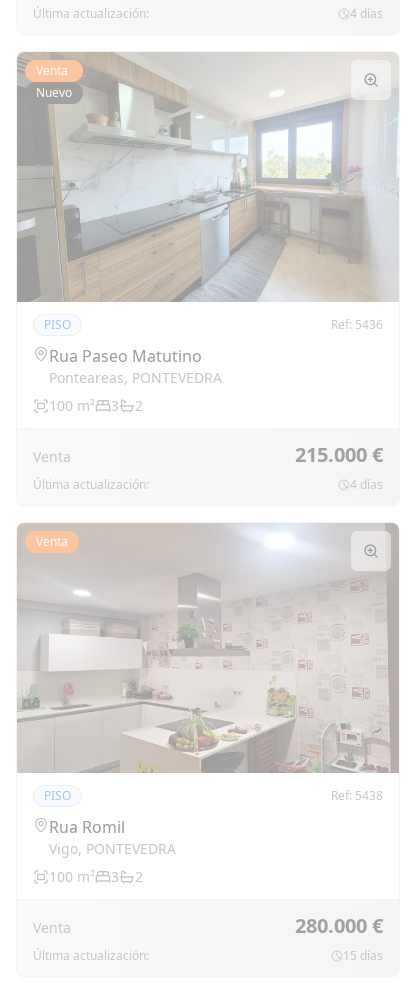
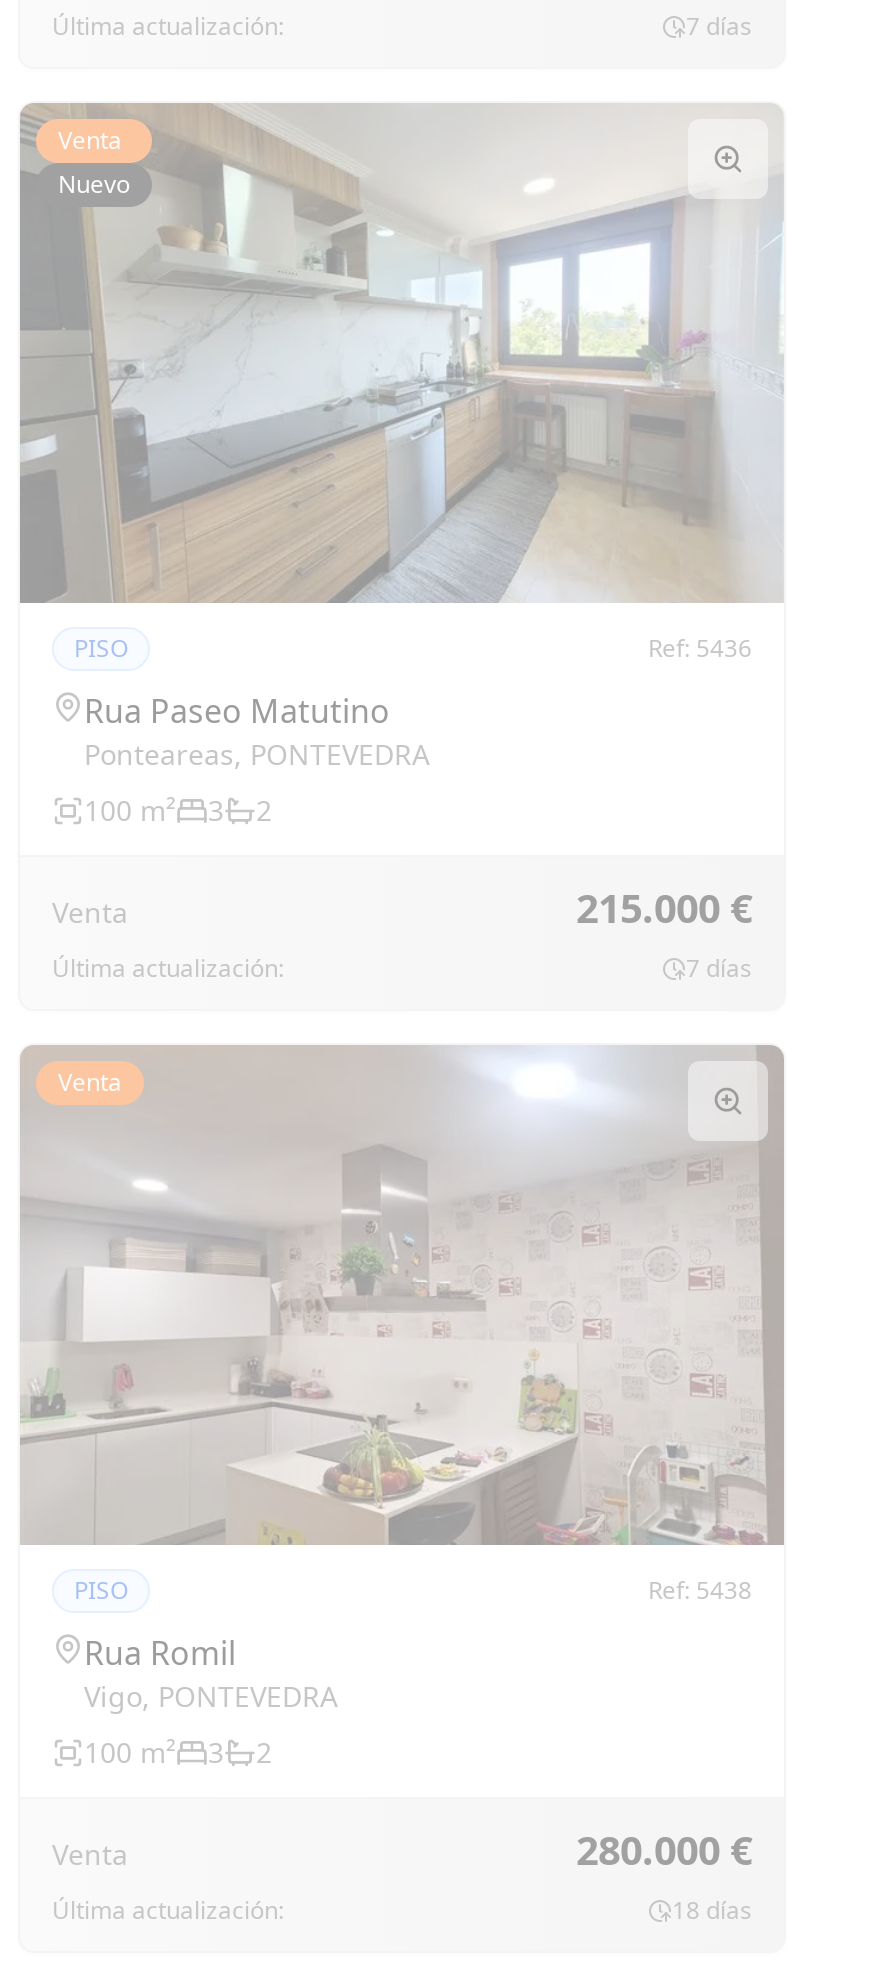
[350,5,383,22] 4 días -> [686,9,752,43] 7 días
[350,476,383,493] 4 días -> [686,951,752,985] 7 días
[343,947,383,964] 15 días -> [672,1893,752,1927] 18 días

